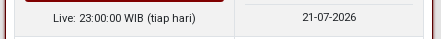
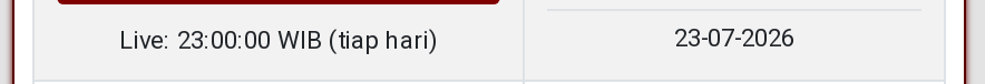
[302,11,356,24] 21-07-2026 -> [674,24,794,52] 23-07-2026

